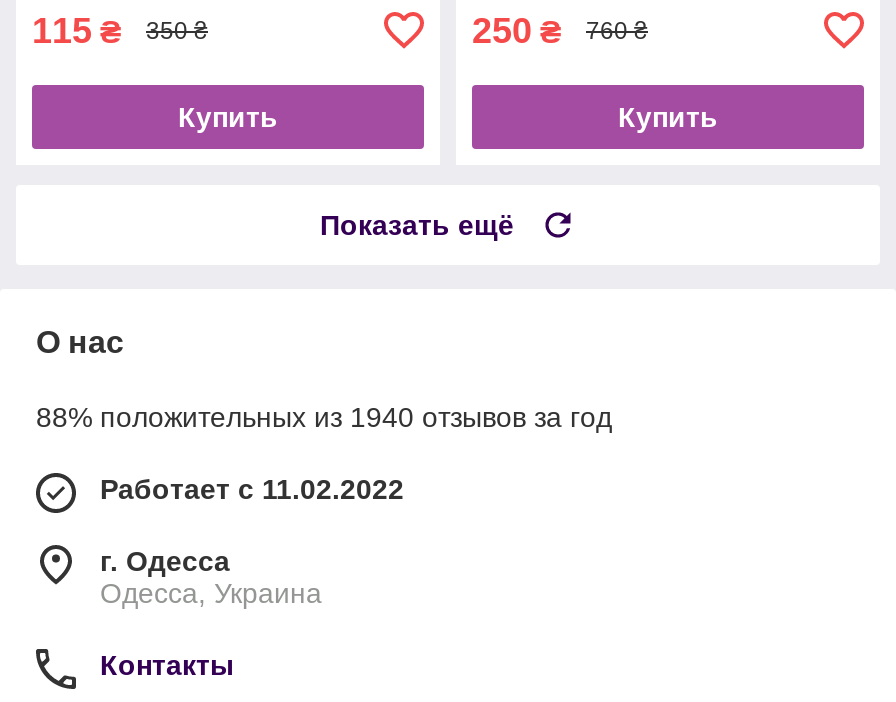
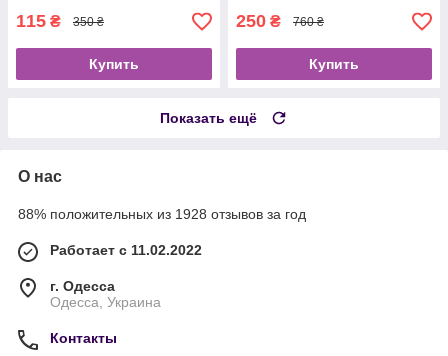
[36,401,612,433] 88% положительных из 1940 отзывов за год -> [18,206,306,222] 88% положительных из 1928 отзывов за год

